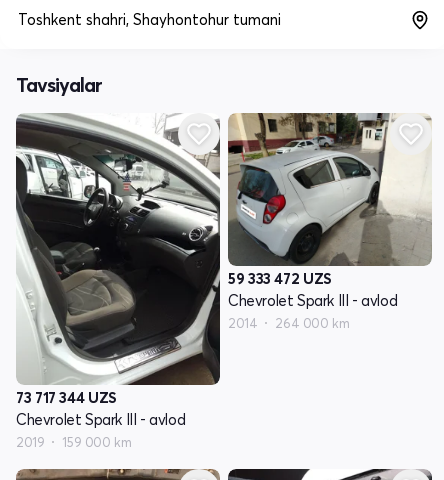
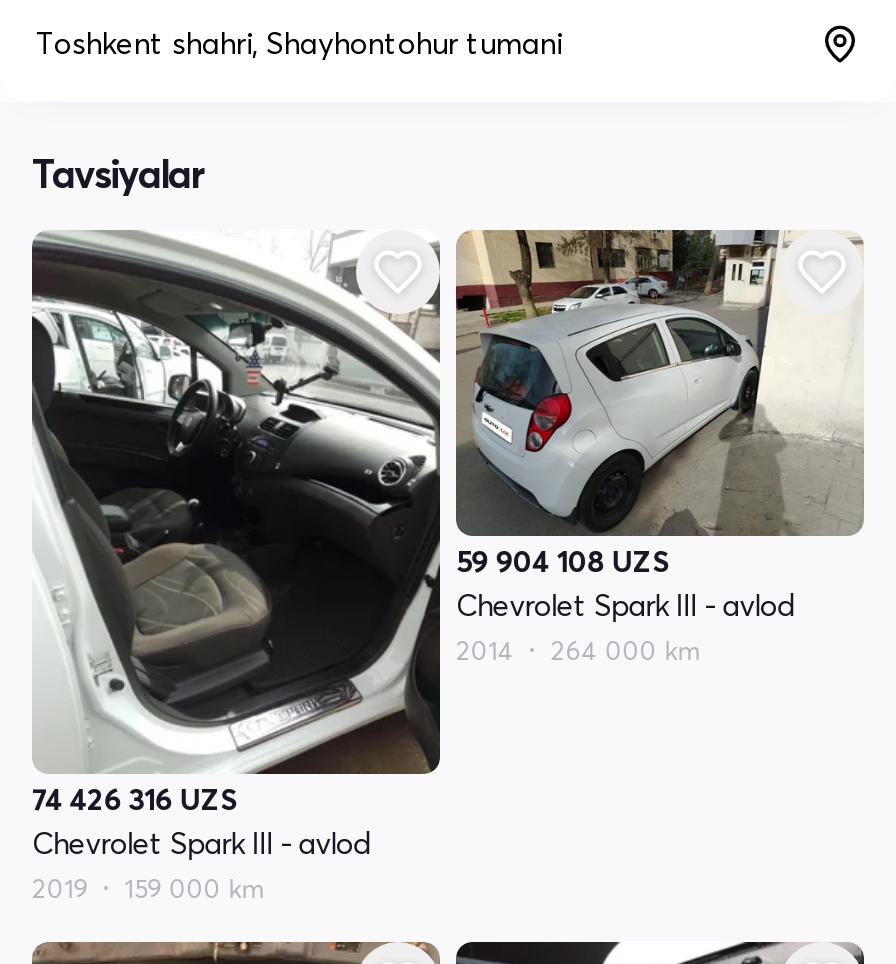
[228,269,332,288] 59 333 472 UZS -> [456,542,670,580] 59 904 108 UZS
[16,388,117,407] 73 717 344 UZS -> [32,780,238,818] 74 426 316 UZS

